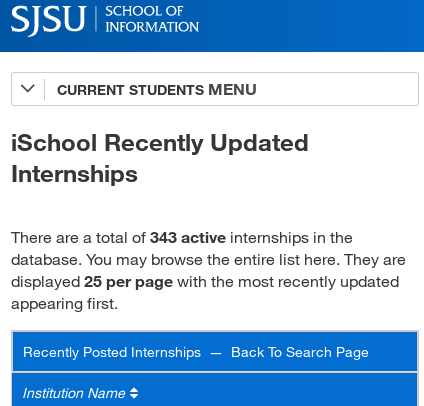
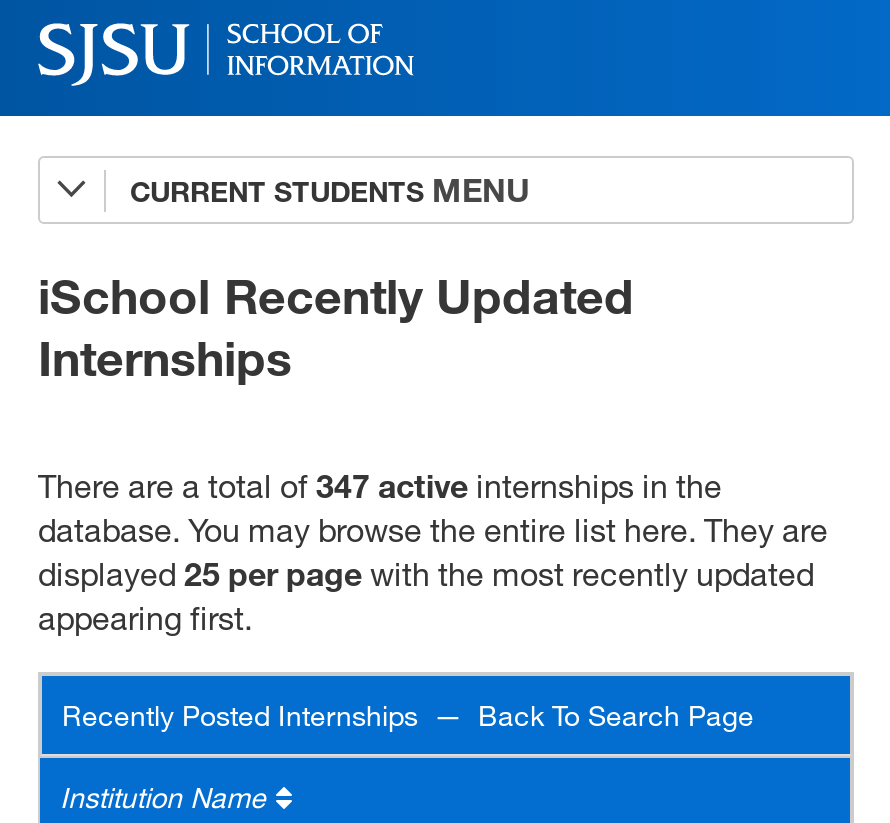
[11,227,353,246] There are a total of 343 active internships in the -> [38,466,722,504] There are a total of 347 active internships in the

